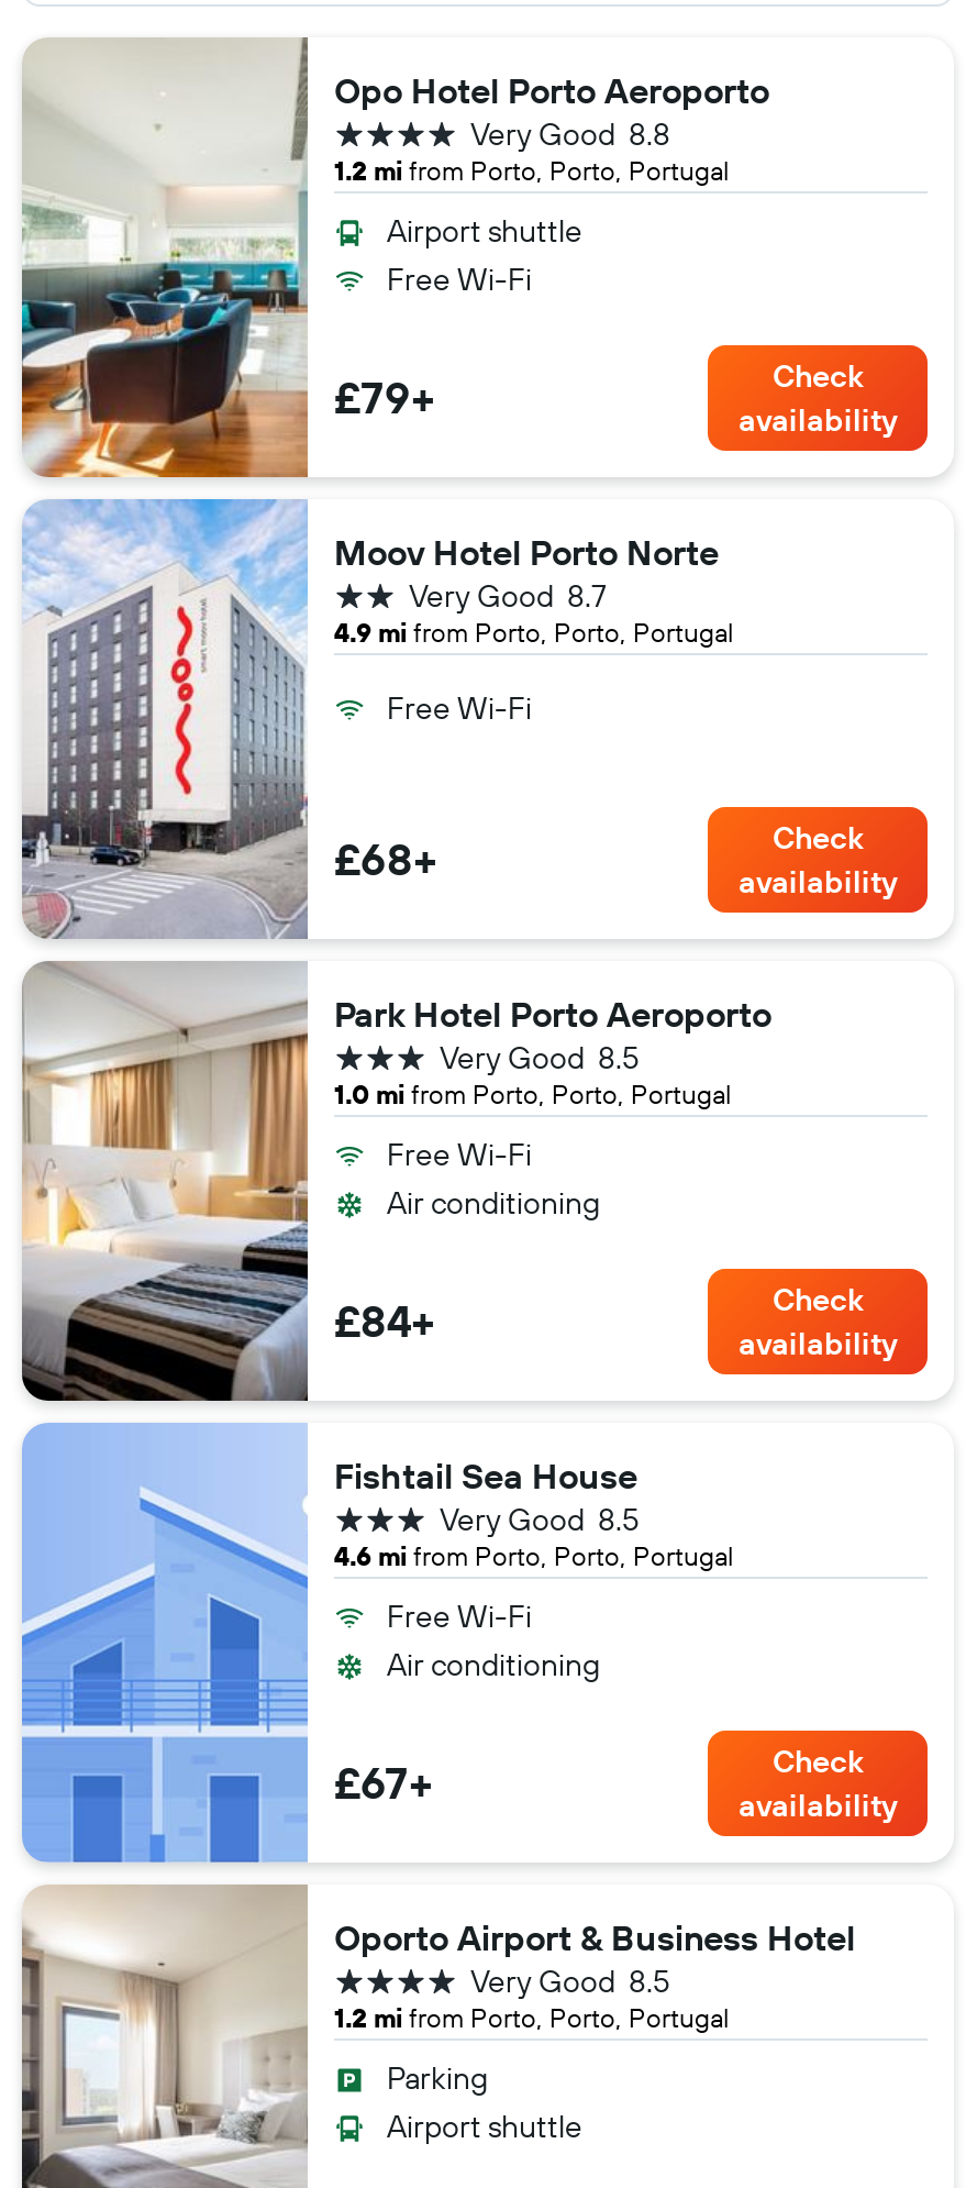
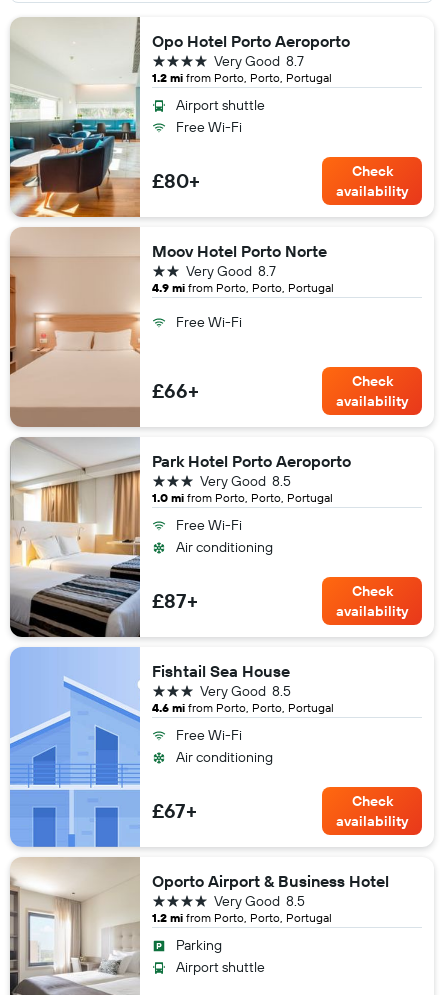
[629,114,670,154] 8.8 -> [286,52,304,70] 8.7
[334,369,435,424] £79+ -> [152,168,200,193] £80+
[20,497,437,939] [image] | £68+ -> [9,226,199,427] [image] | £66+
[334,1293,435,1348] £84+ -> [152,588,198,613] £87+

